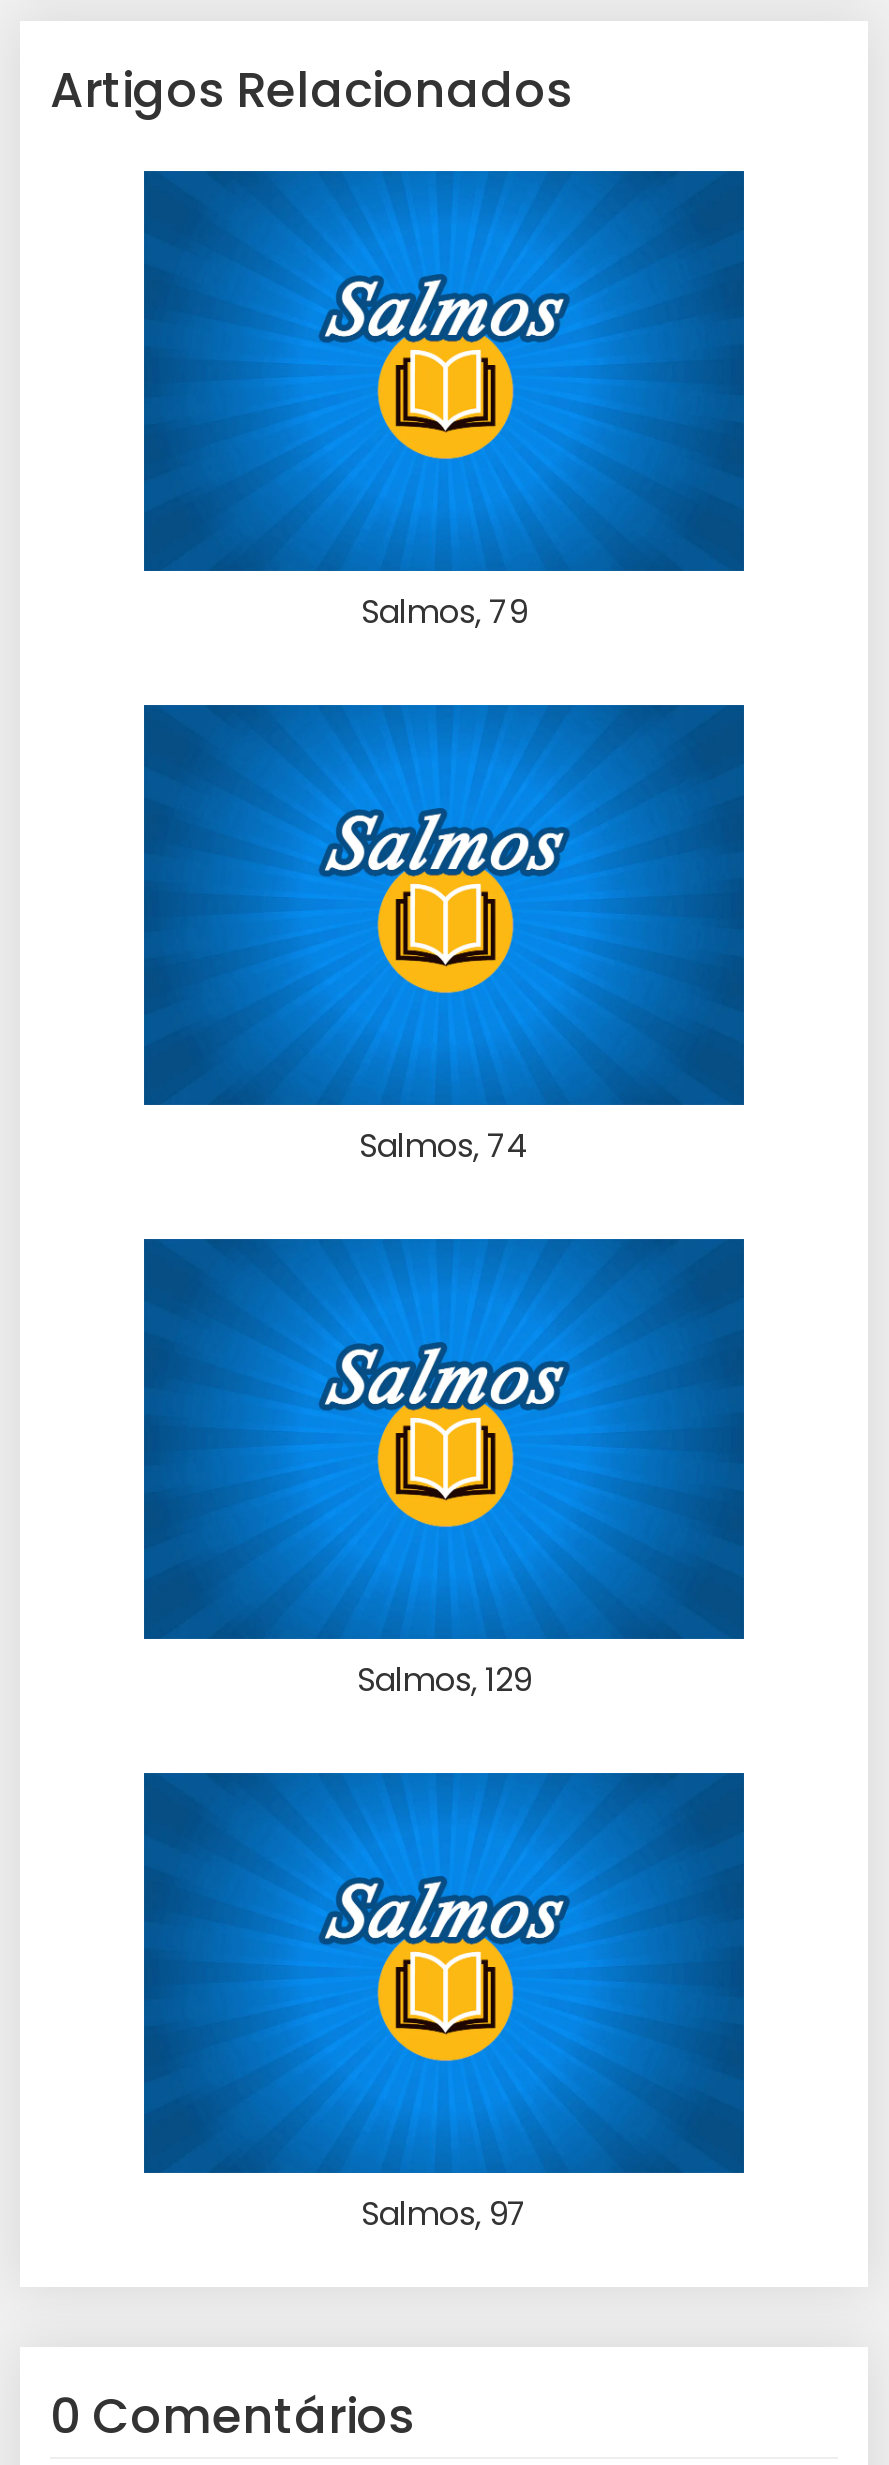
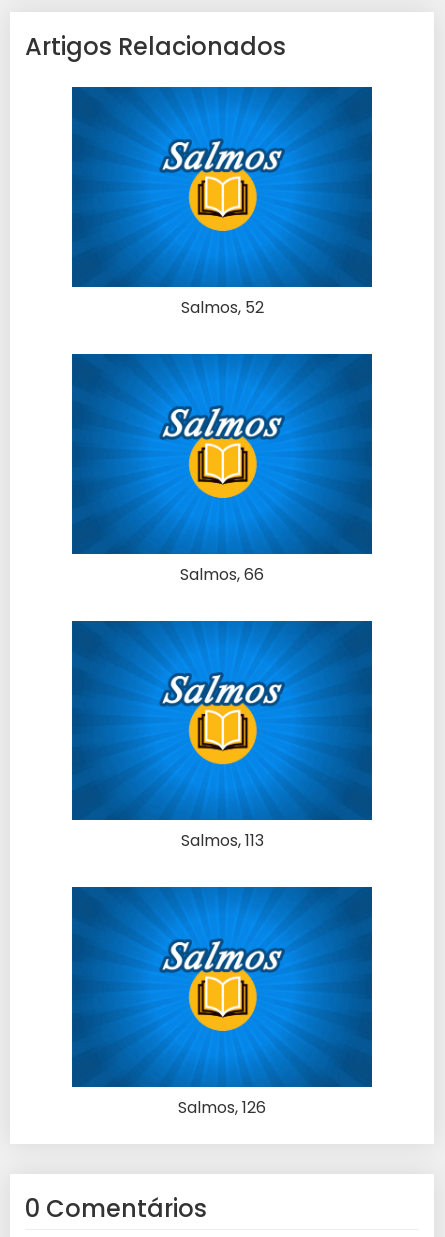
[361,589,527,635] Salmos, 79 -> [180,296,263,319] Salmos, 52
[359,1123,529,1169] Salmos, 74 -> [180,562,264,585] Salmos, 66
[357,1657,531,1703] Salmos, 129 -> [180,829,263,852] Salmos, 113
[361,2191,527,2237] Salmos, 97 -> [178,1096,266,1119] Salmos, 126

